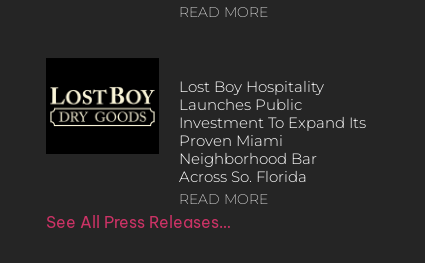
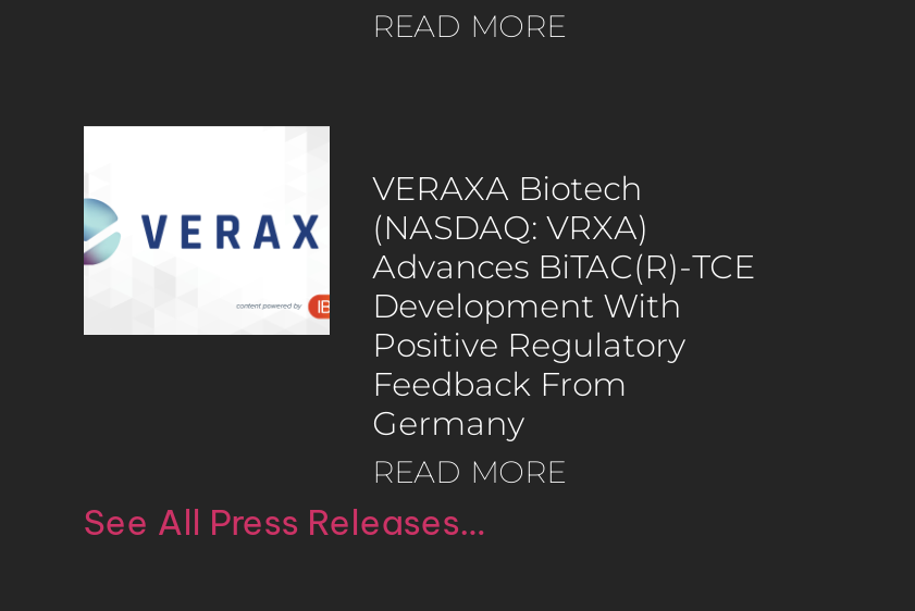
[45,57,366,186] [image] | Lost Boy Hospitality | Launches Public | Investment To Expand Its | Proven Miami | Neighborhood Bar | Across So. Florida -> [82,124,755,443] [image] | VERAXA Biotech | (NASDAQ: VRXA) | Advances BiTAC(R)-TCE | Development With | Positive Regulatory | Feedback From | Germany

